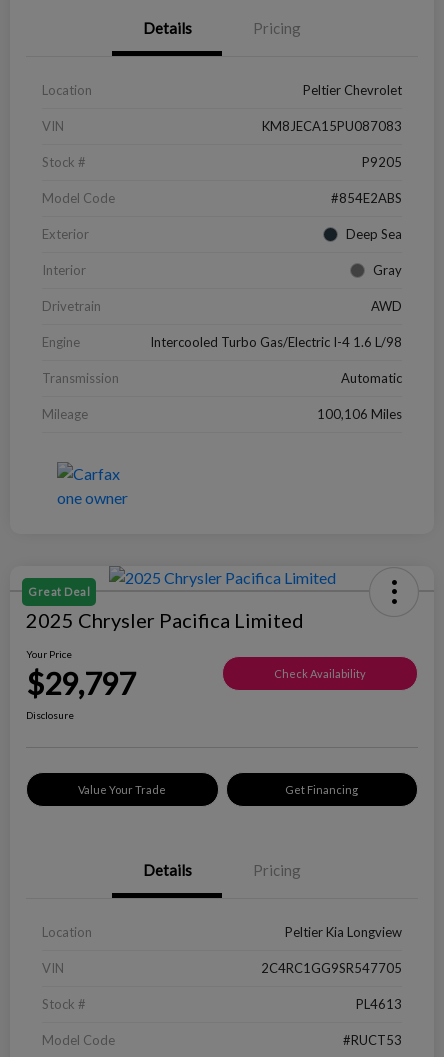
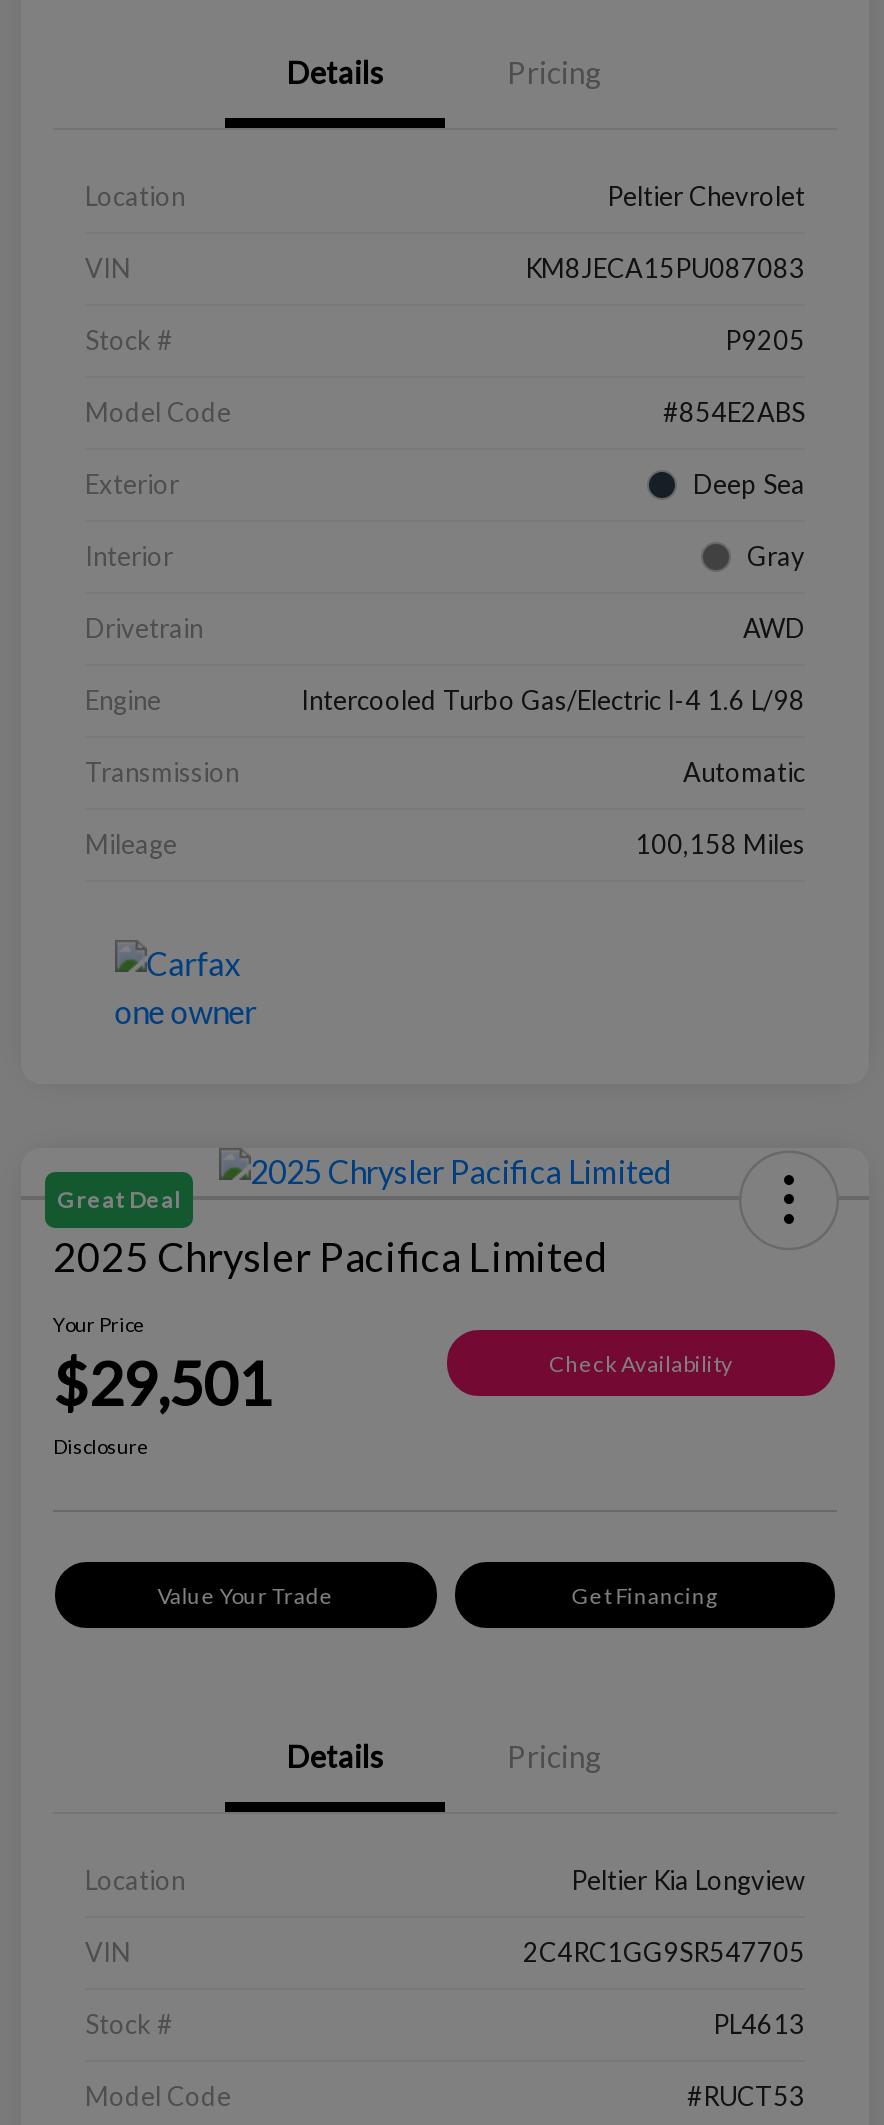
[317,406,402,422] 100,106 Miles -> [635,828,805,860] 100,158 Miles
[26,665,135,701] $29,797 -> [53,1346,271,1418] $29,501

